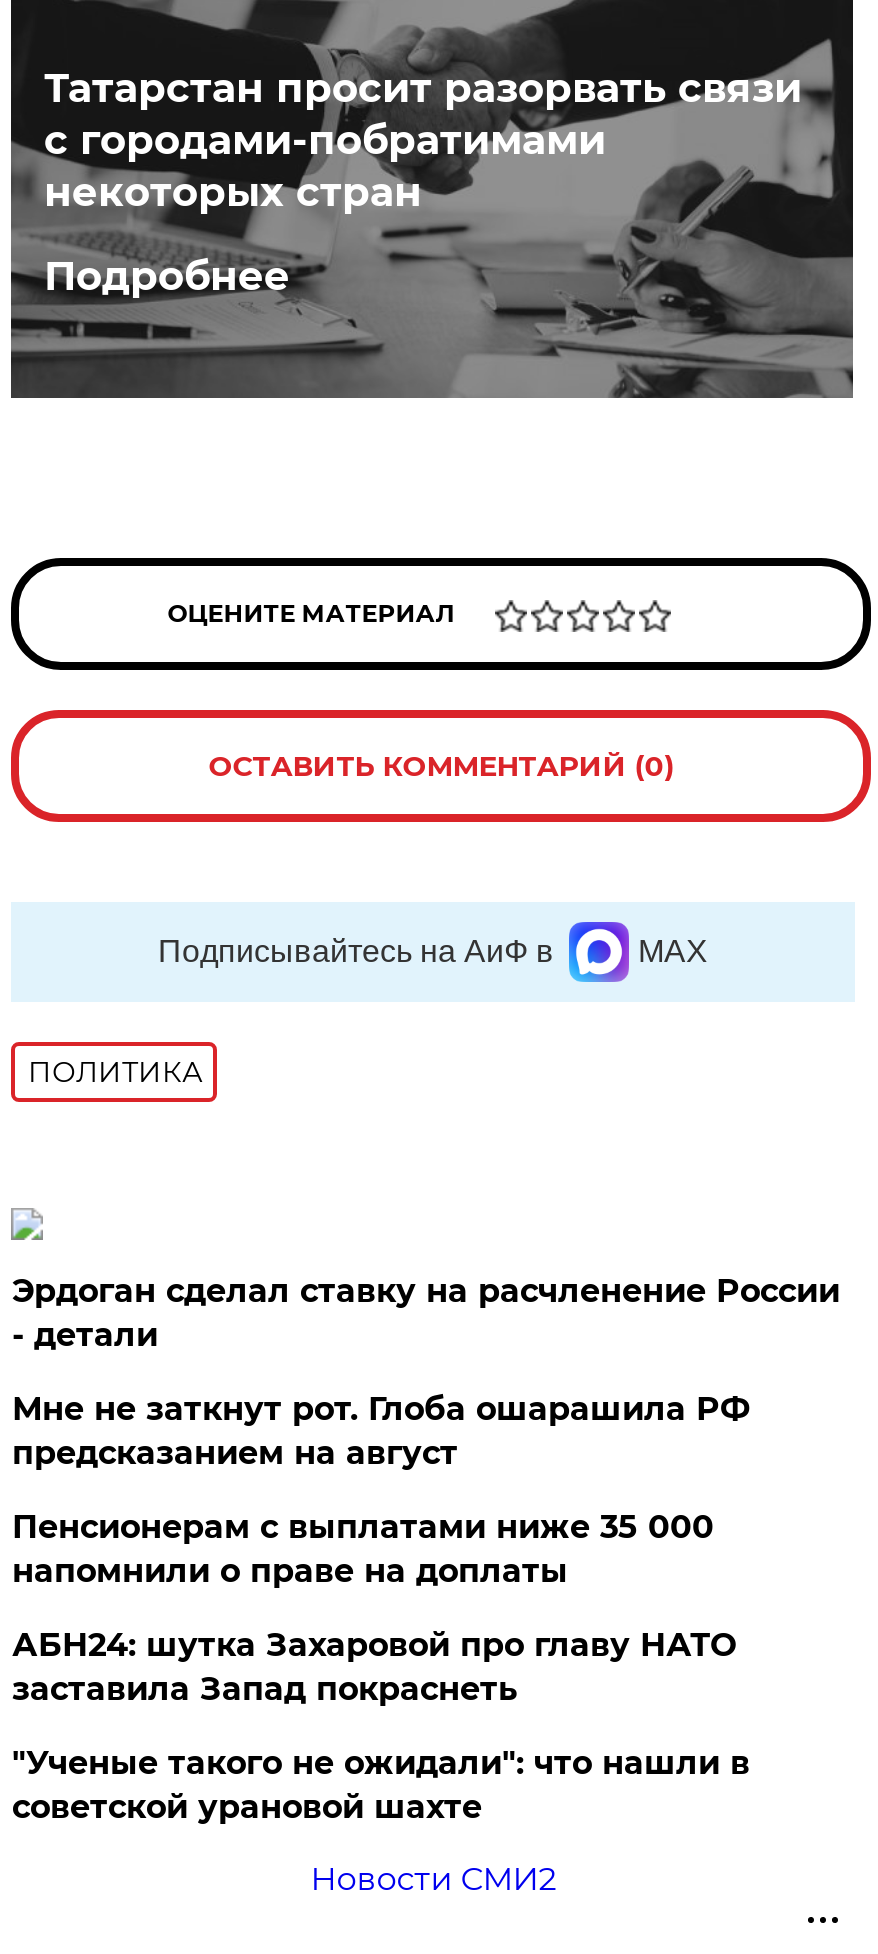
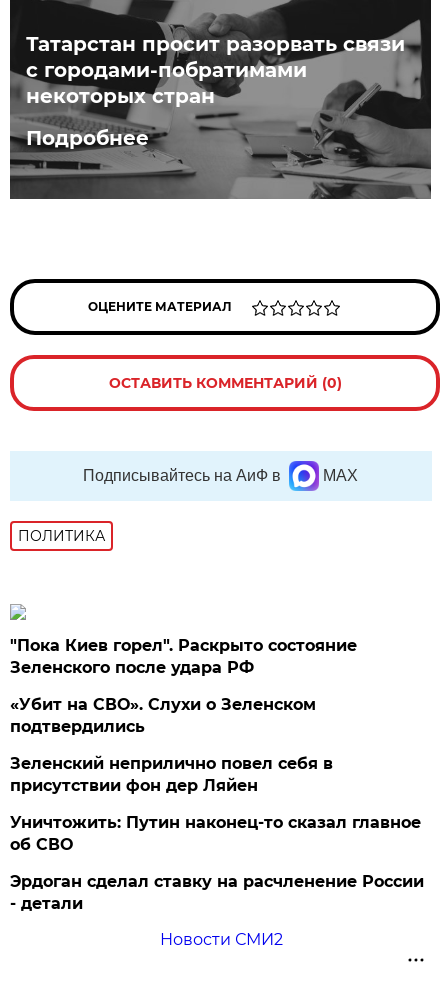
none -> [10,636,421,854] "Пока Киев горел". Раскрыто состояние | Зеленского после удара РФ | «Убит на СВО». Слухи о Зеленском | подтвердились | Зеленский неприлично повел cебя в | присутствии фон дер Ляйен | Уничтожить: Путин наконец-то сказал главное | об СВО
moved [12,1272,840,1354] -> [10,872,424,913]: Эрдоган сделал ставку на расчленение России | - детали
[12,1390,750,1826] Мне не заткнут рот. Глоба ошарашила РФ | предсказанием на август | Пенсионерам с выплатами ниже 35 000 | напомнили о праве на доплаты | АБН24: шутка Захаровой про главу НАТО | заставила Запад покраснеть | "Ученые такого не ожидали": что нашли в | советской урановой шахте -> none

